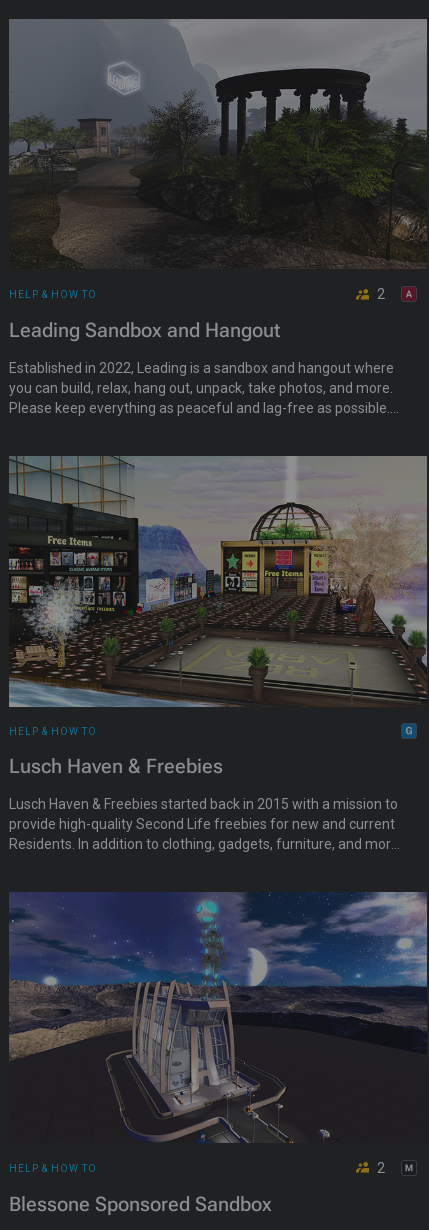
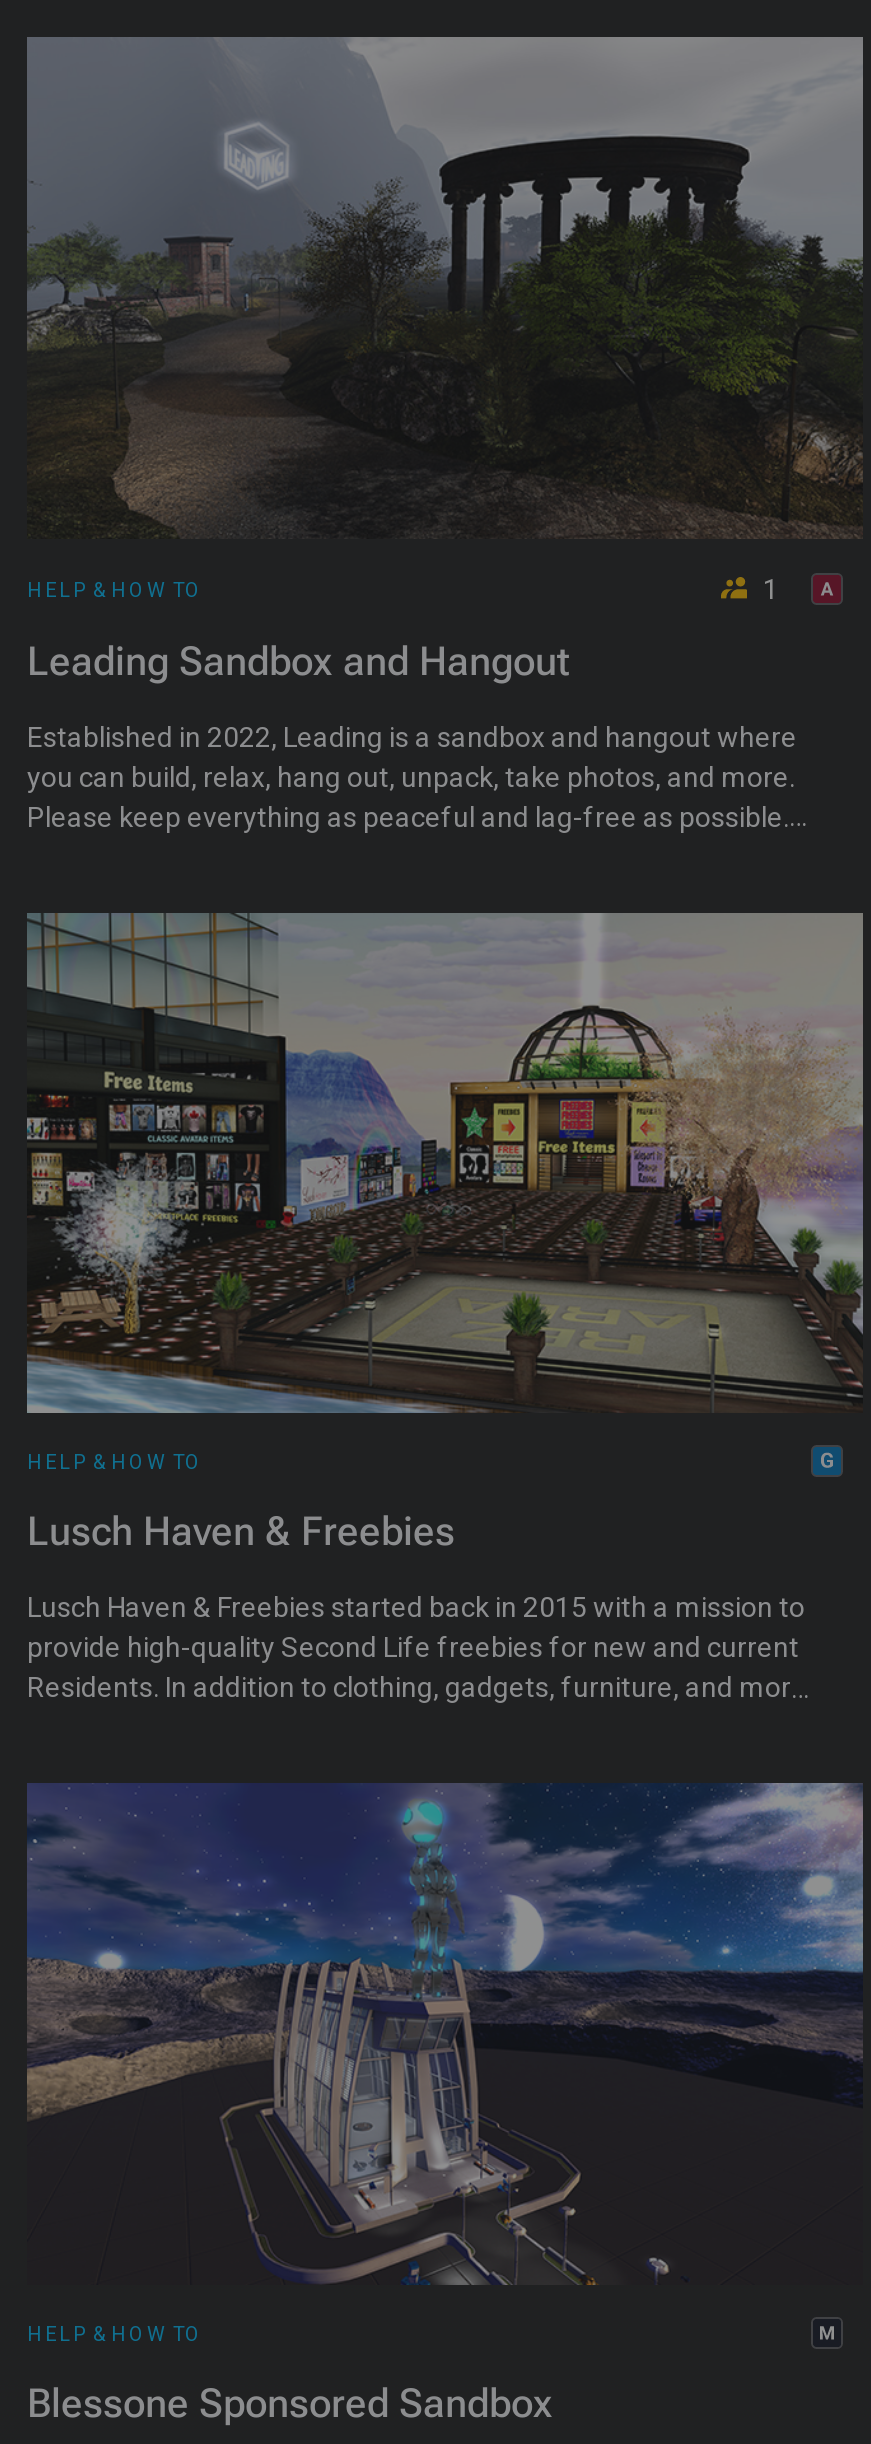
[377,286,385,302] 2 -> [763,572,779,604] 1
[377,1159,385,1175] 2 -> none

